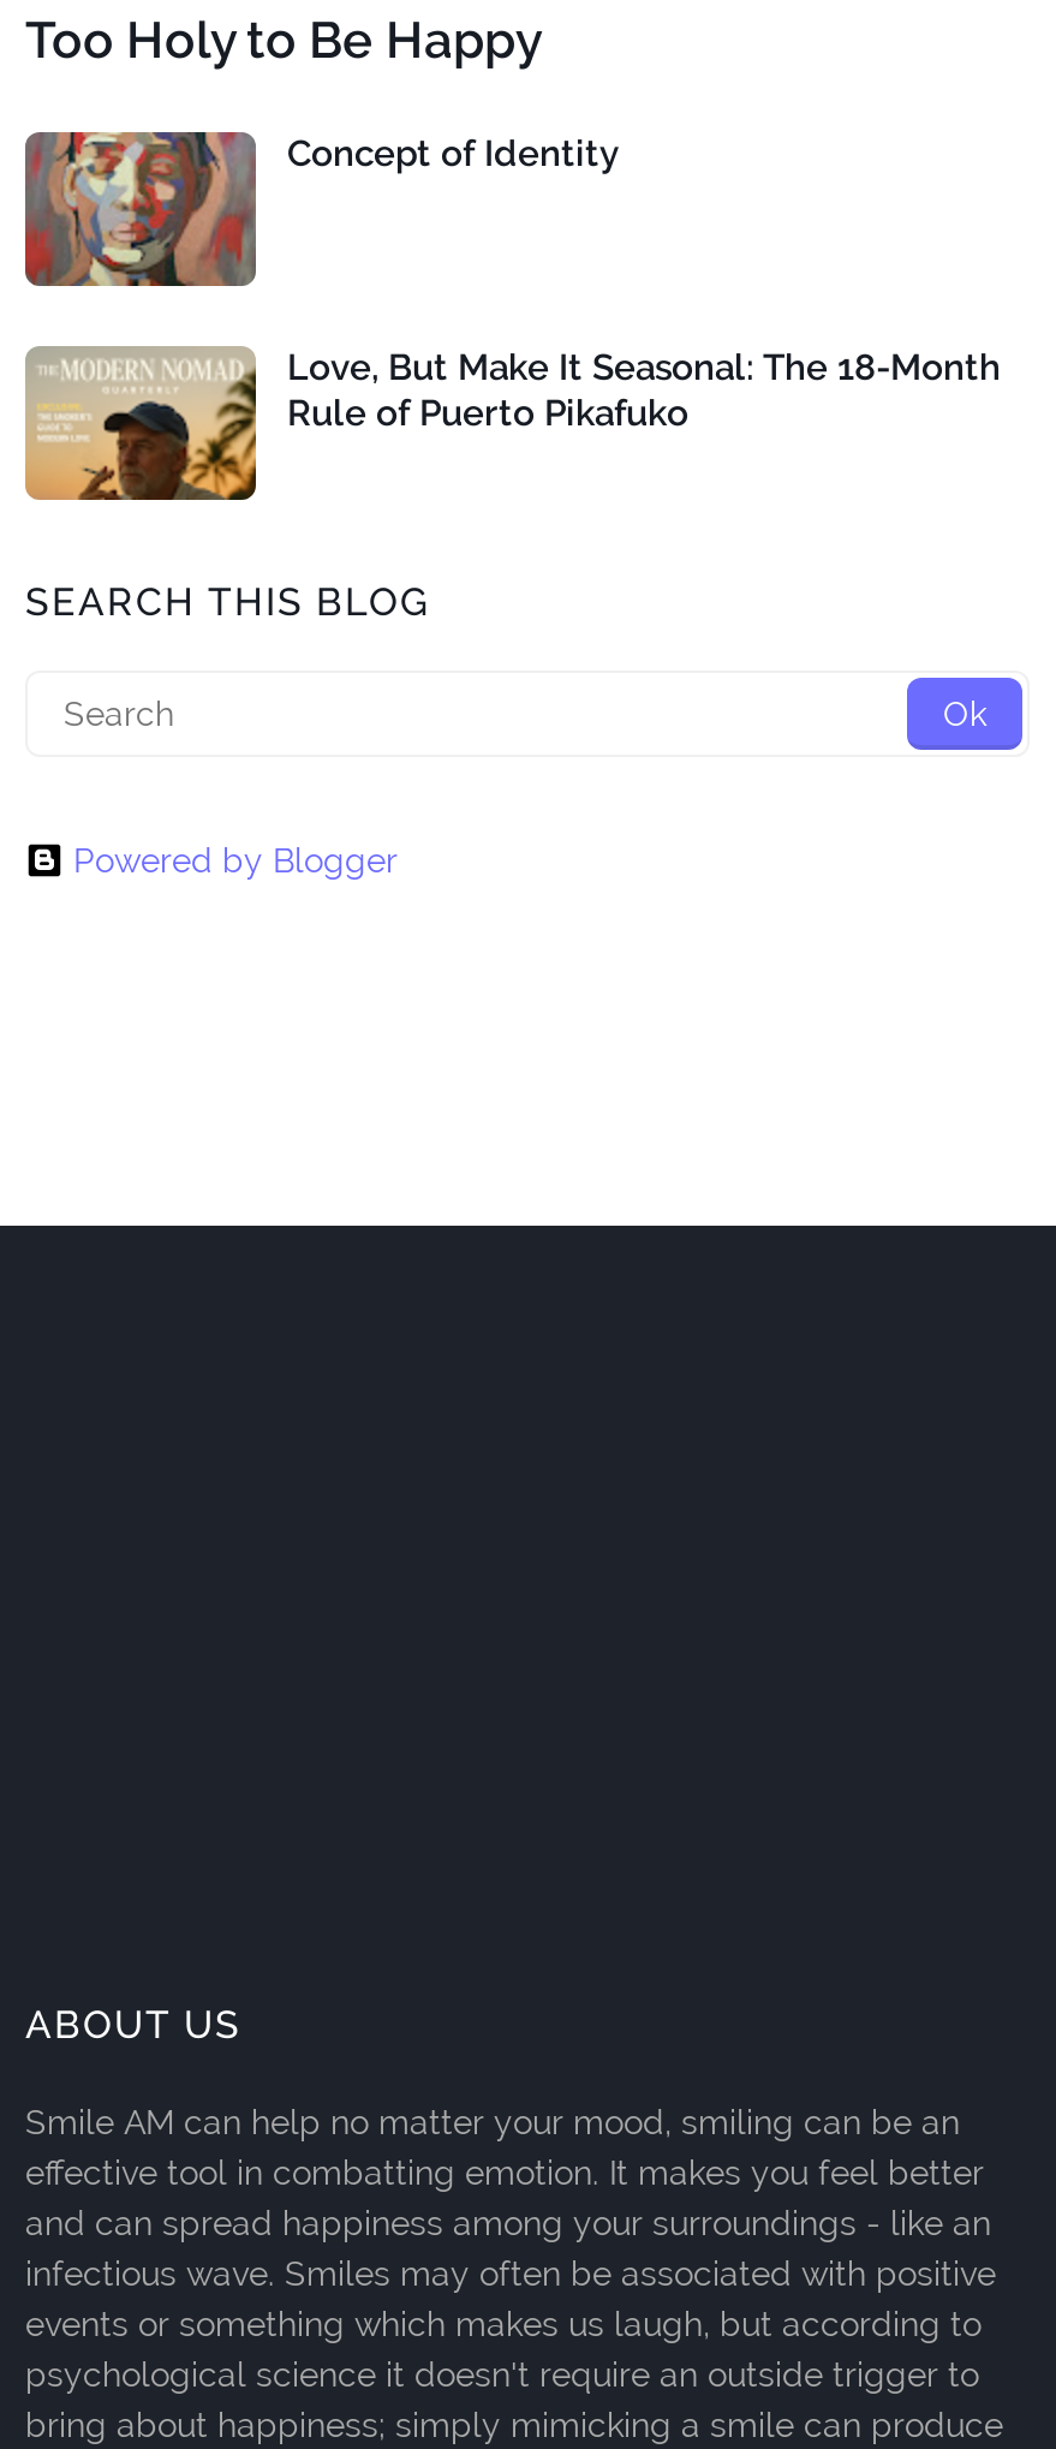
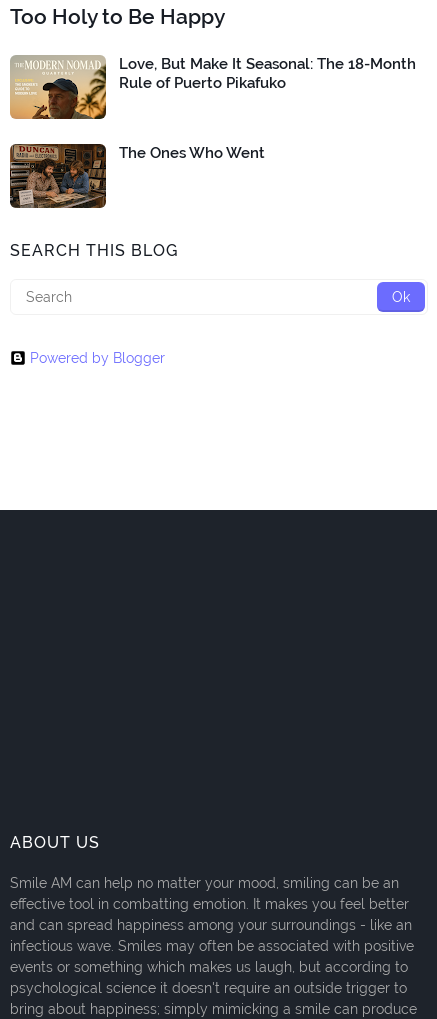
[23,130,619,288] [image] | Concept of Identity -> none
moved [23,345,1001,502] -> [9,55,416,120]: [image] | Love, But Make It Seasonal: The 18-Month | Rule of Puerto Pikafuko
none -> [9,144,265,209] [image] | The Ones Who Went

